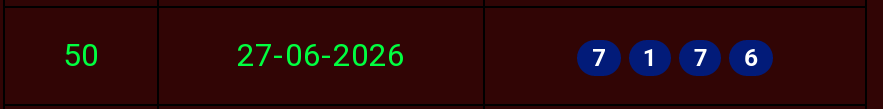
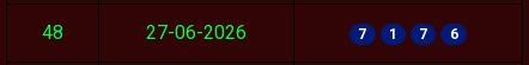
[63,36,99,74] 50 -> [42,21,63,44] 48

